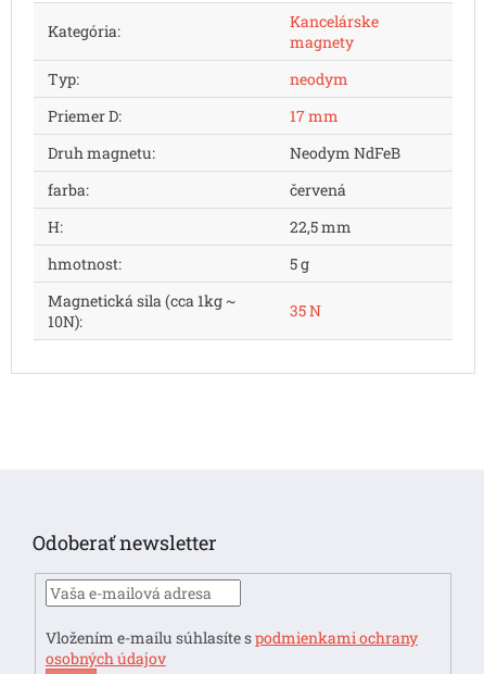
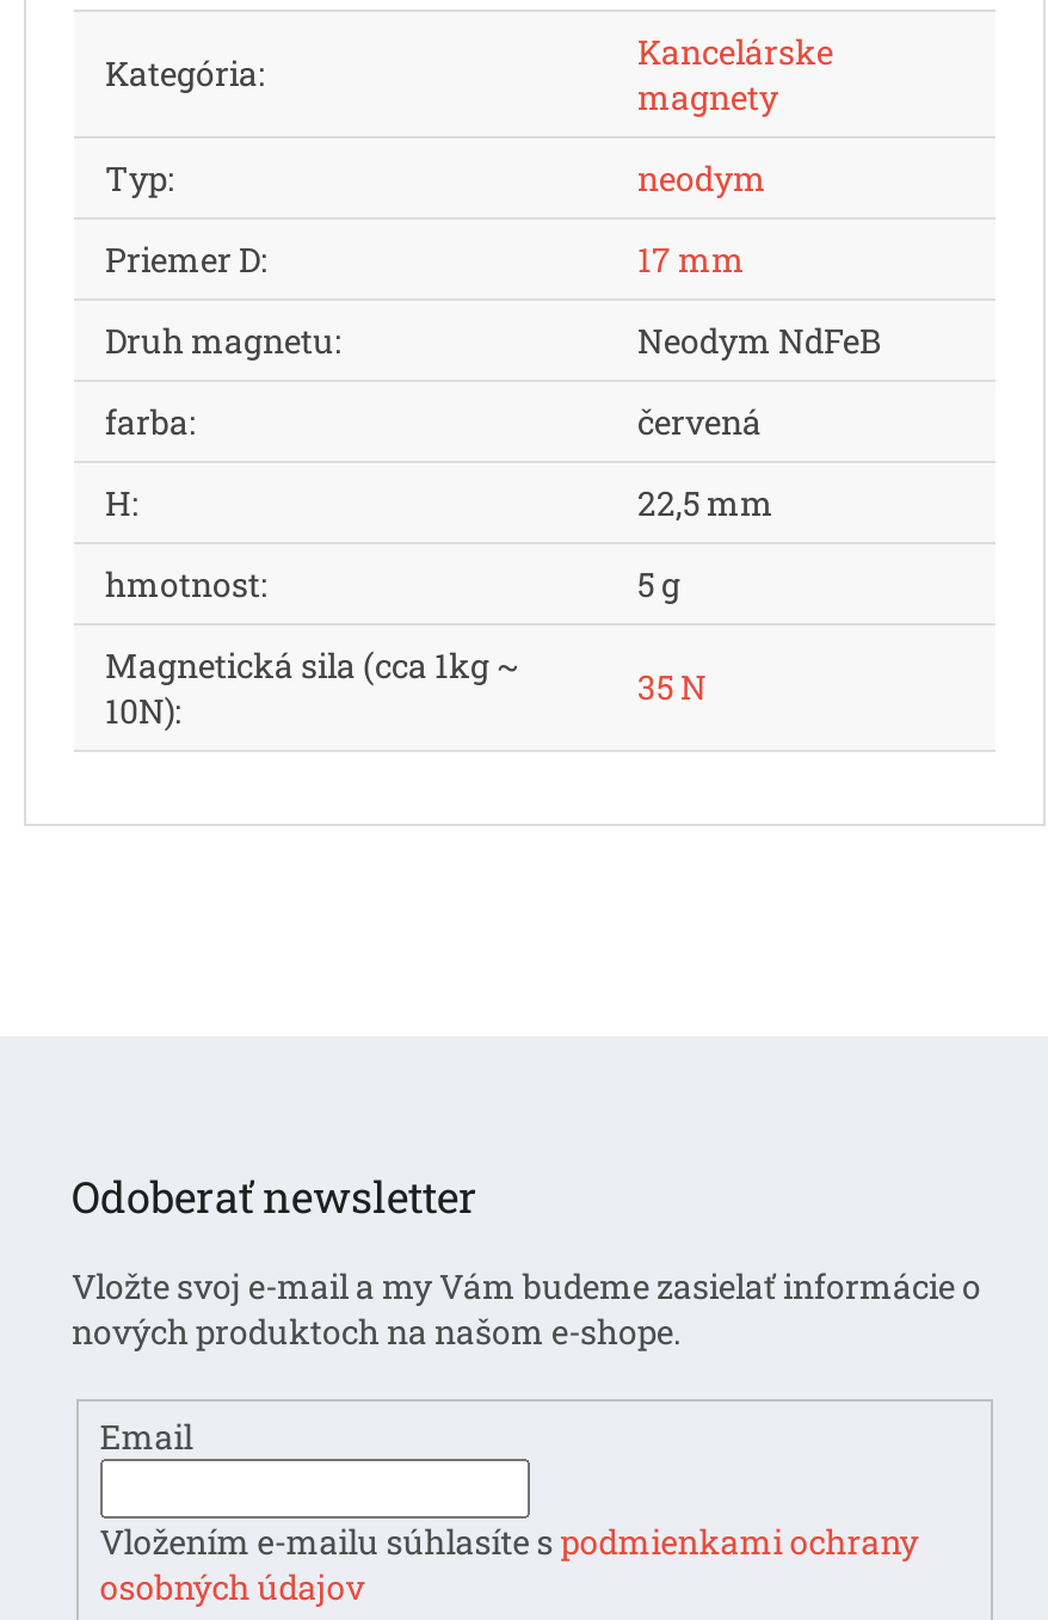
none -> [72,1264,981,1459] Vložte svoj e-mail a my Vám budeme zasielať informácie o | nových produktoch na našom e-shope. | Email

